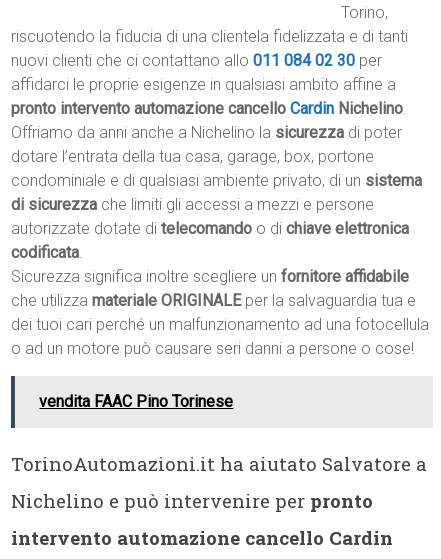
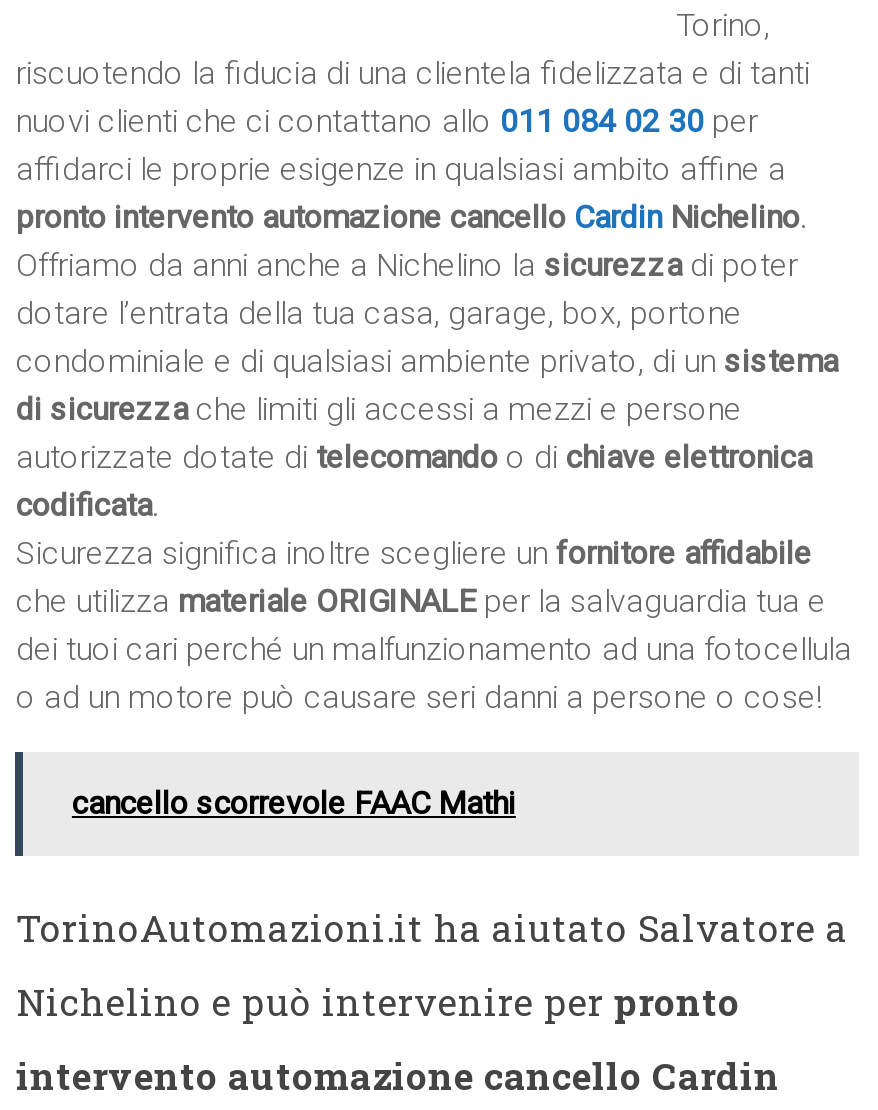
[39,392,233,411] vendita FAAC Pino Torinese -> [72,784,516,822] cancello scorrevole FAAC Mathi

